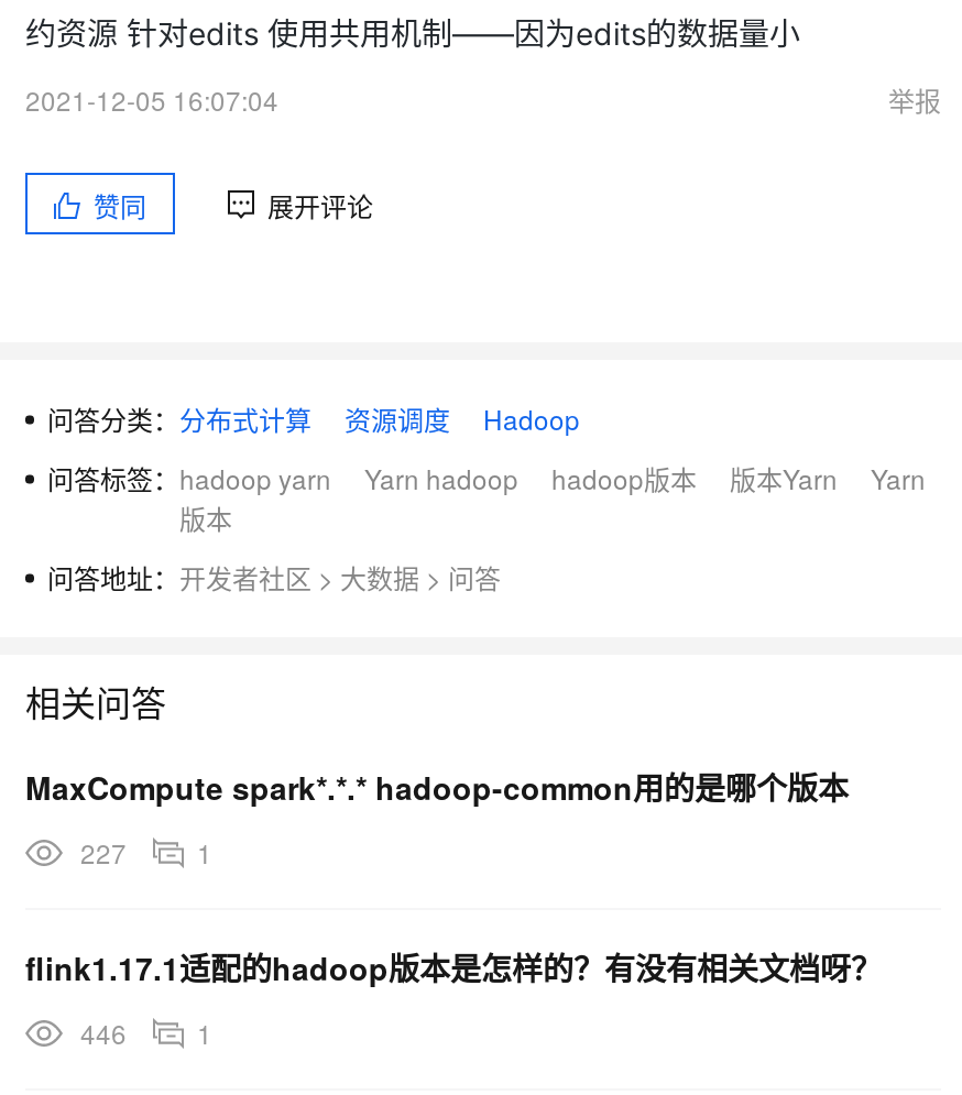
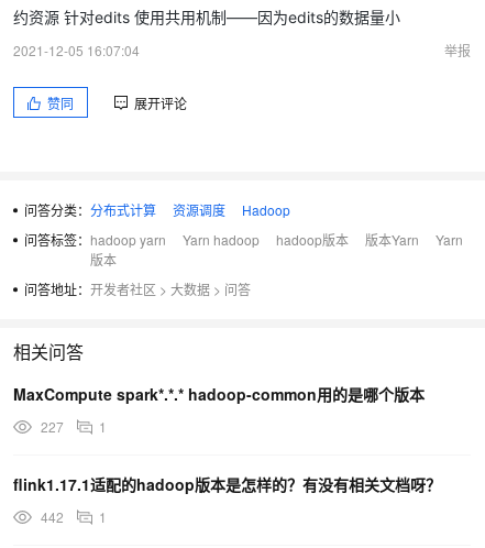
[80,1014,212,1051] 446 1 -> [41,507,107,526] 442 1

